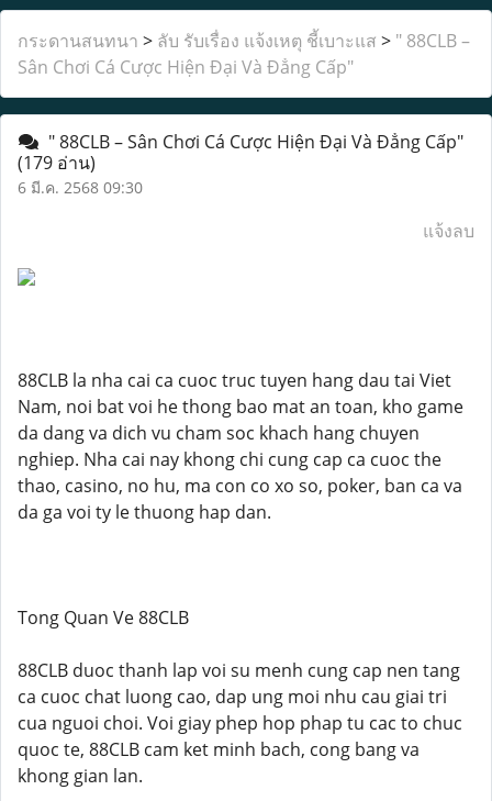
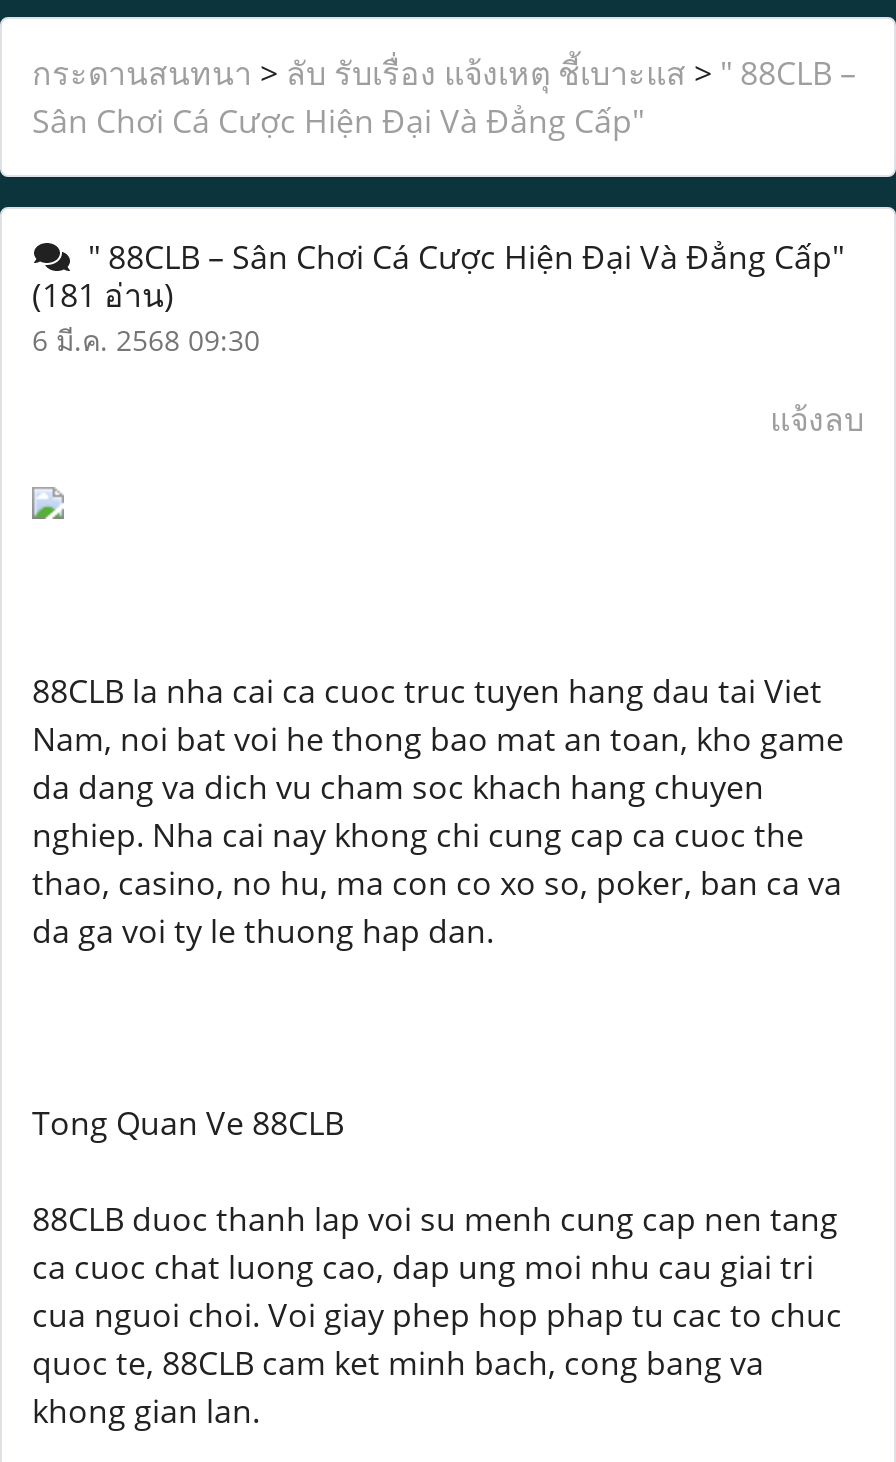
[18,151,96,175] (179 อ่าน) -> [32,273,174,317] (181 อ่าน)

